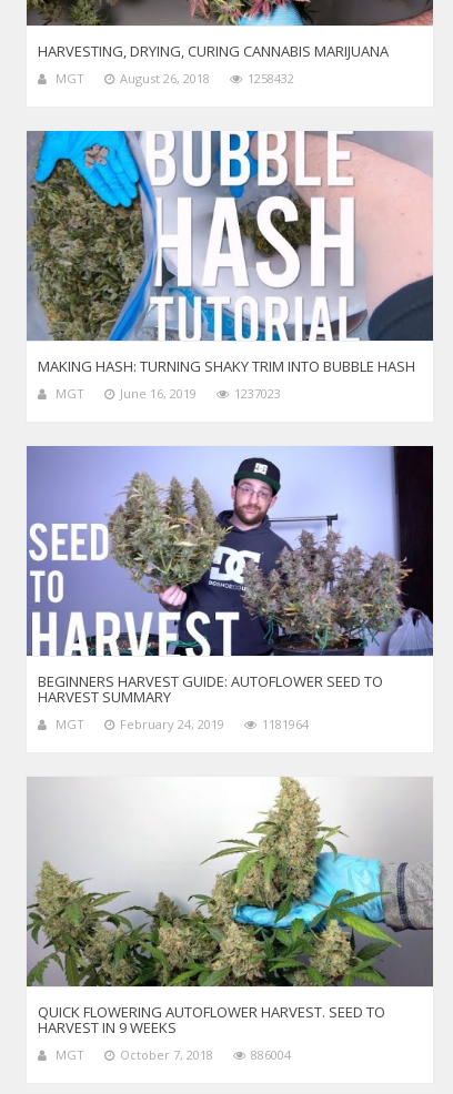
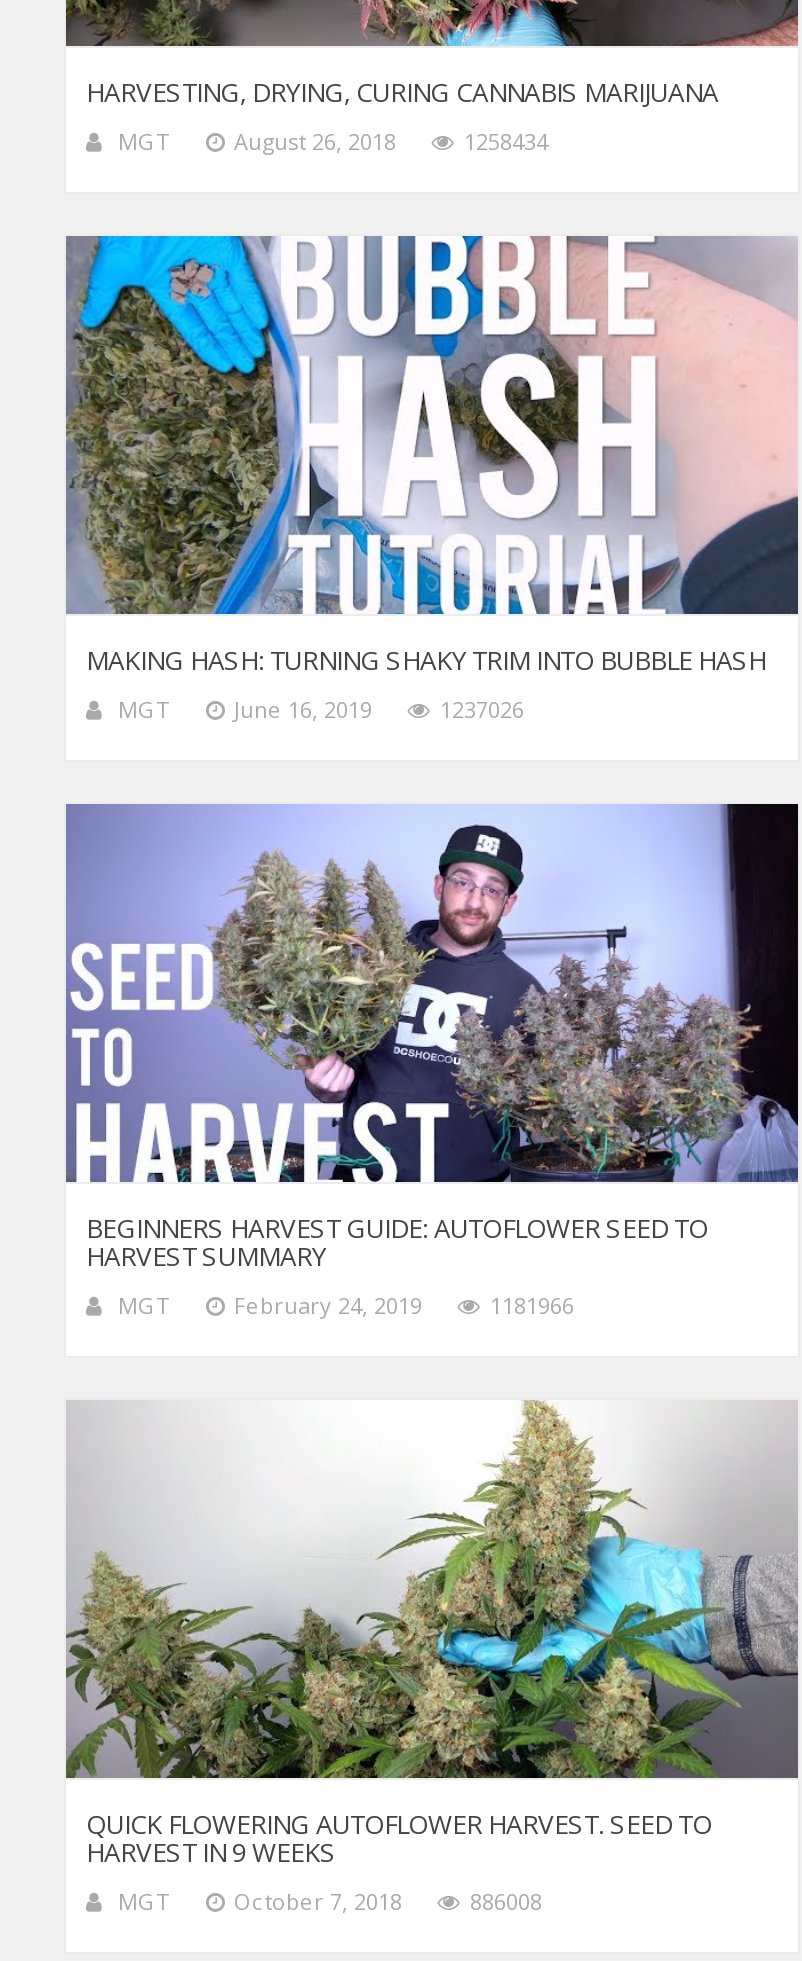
[248,70,294,87] 1258432 -> [464,126,548,156] 1258434
[234,385,281,402] 1237023 -> [440,694,524,724] 1237026
[262,716,309,733] 1181964 -> [490,1290,574,1320] 1181966
[251,1047,291,1063] 886004 -> [470,1886,542,1916] 886008

